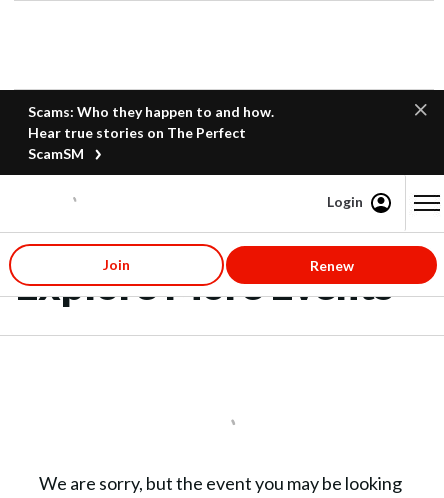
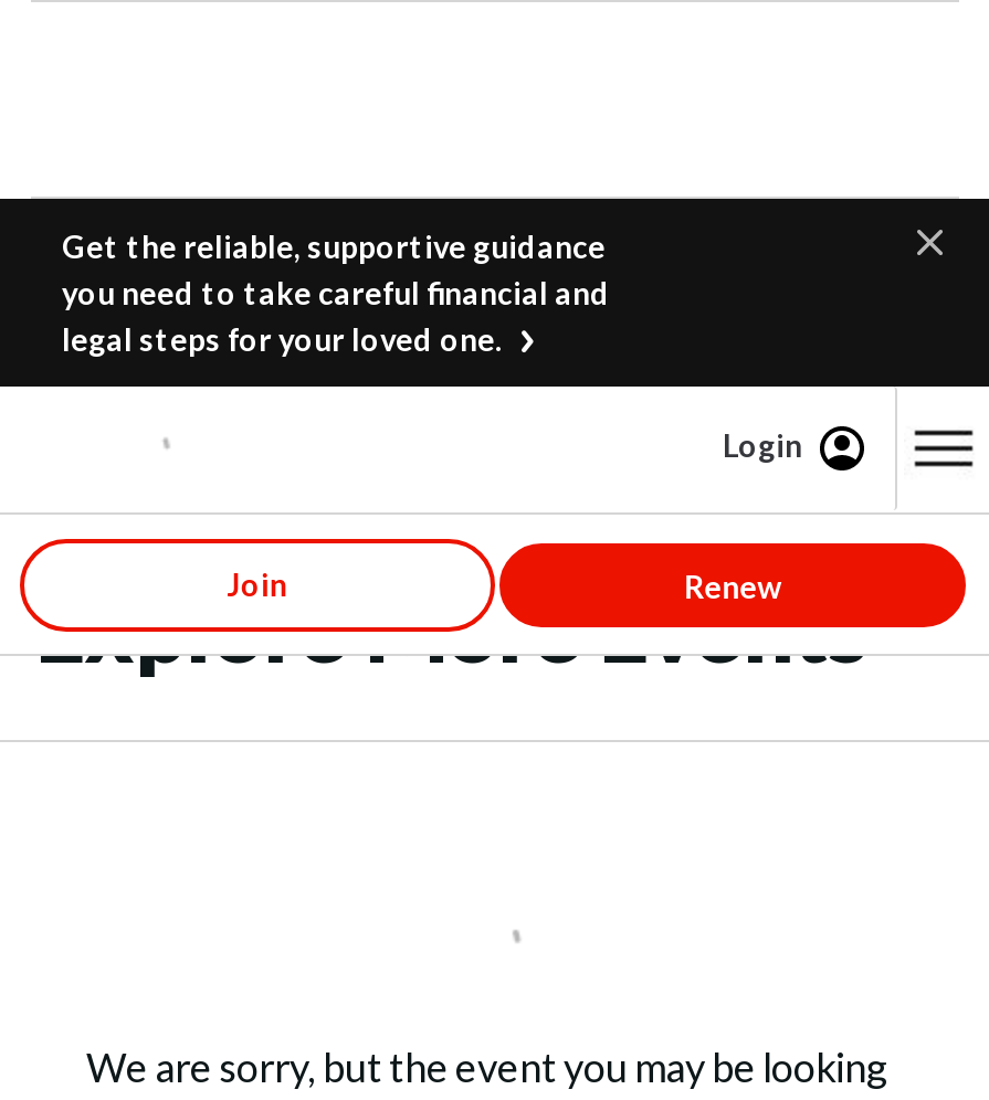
[28,103,274,162] Scams: Who they happen to and how. | Hear true stories on The Perfect | ScamSM -> [62,228,610,358] Get the reliable, supportive guidance | you need to take careful financial and | legal steps for your loved one.

